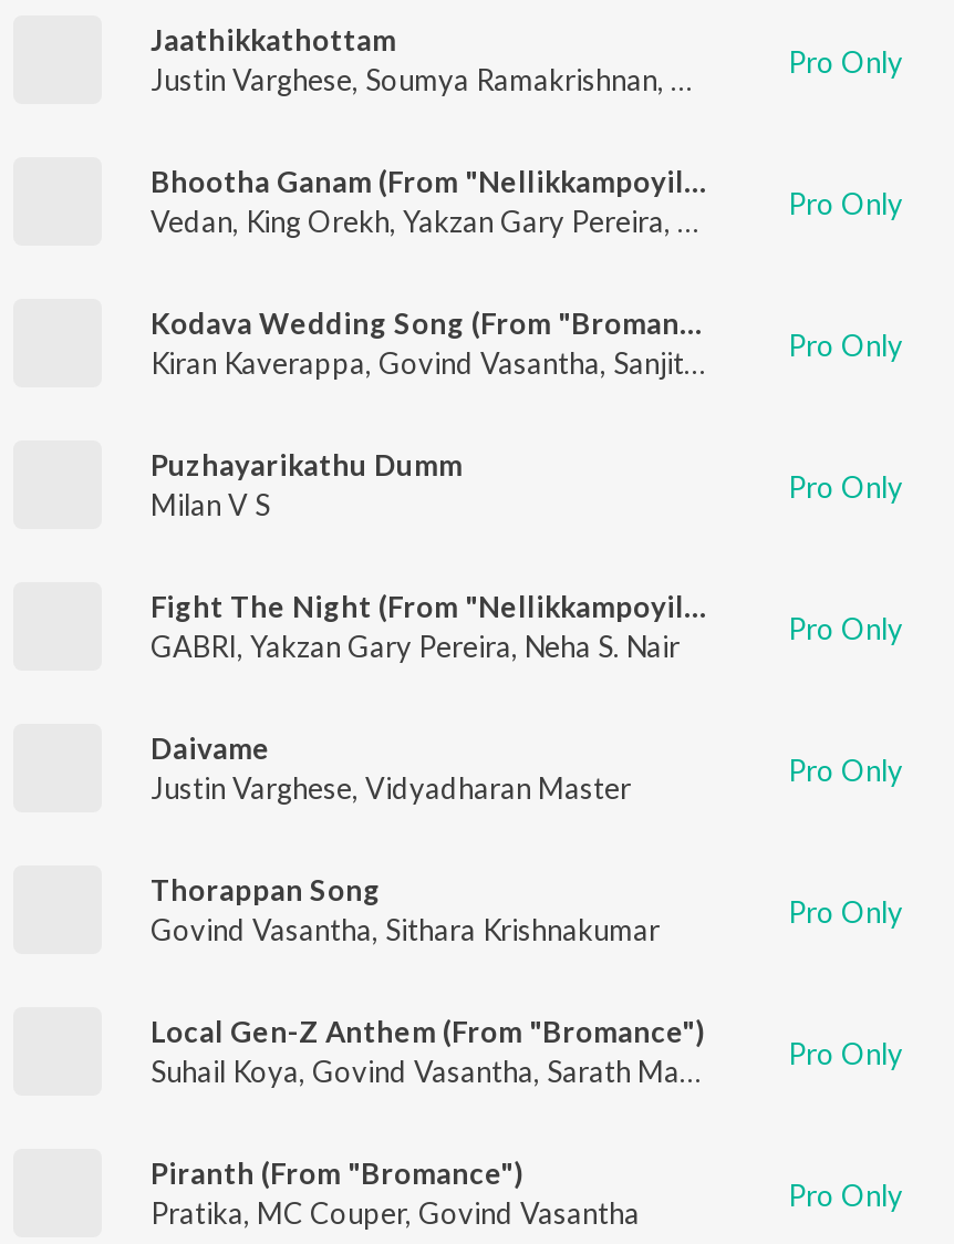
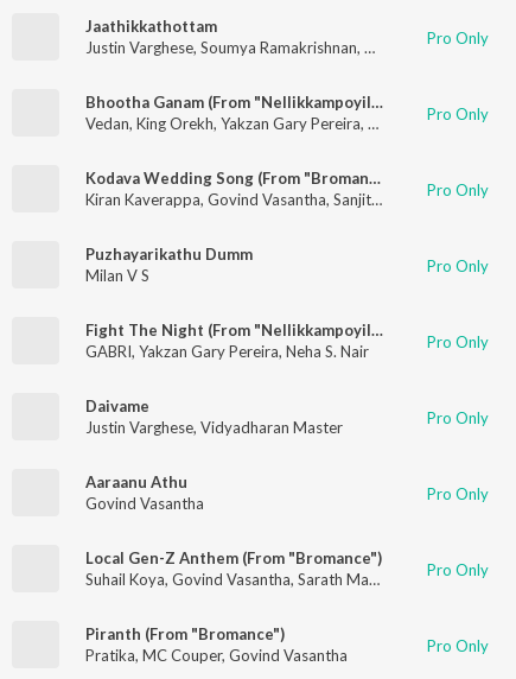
[151,871,660,946] Thorappan Song | Govind Vasantha, Sithara Krishnakumar -> [85,472,204,512] Aaraanu Athu | Govind Vasantha

